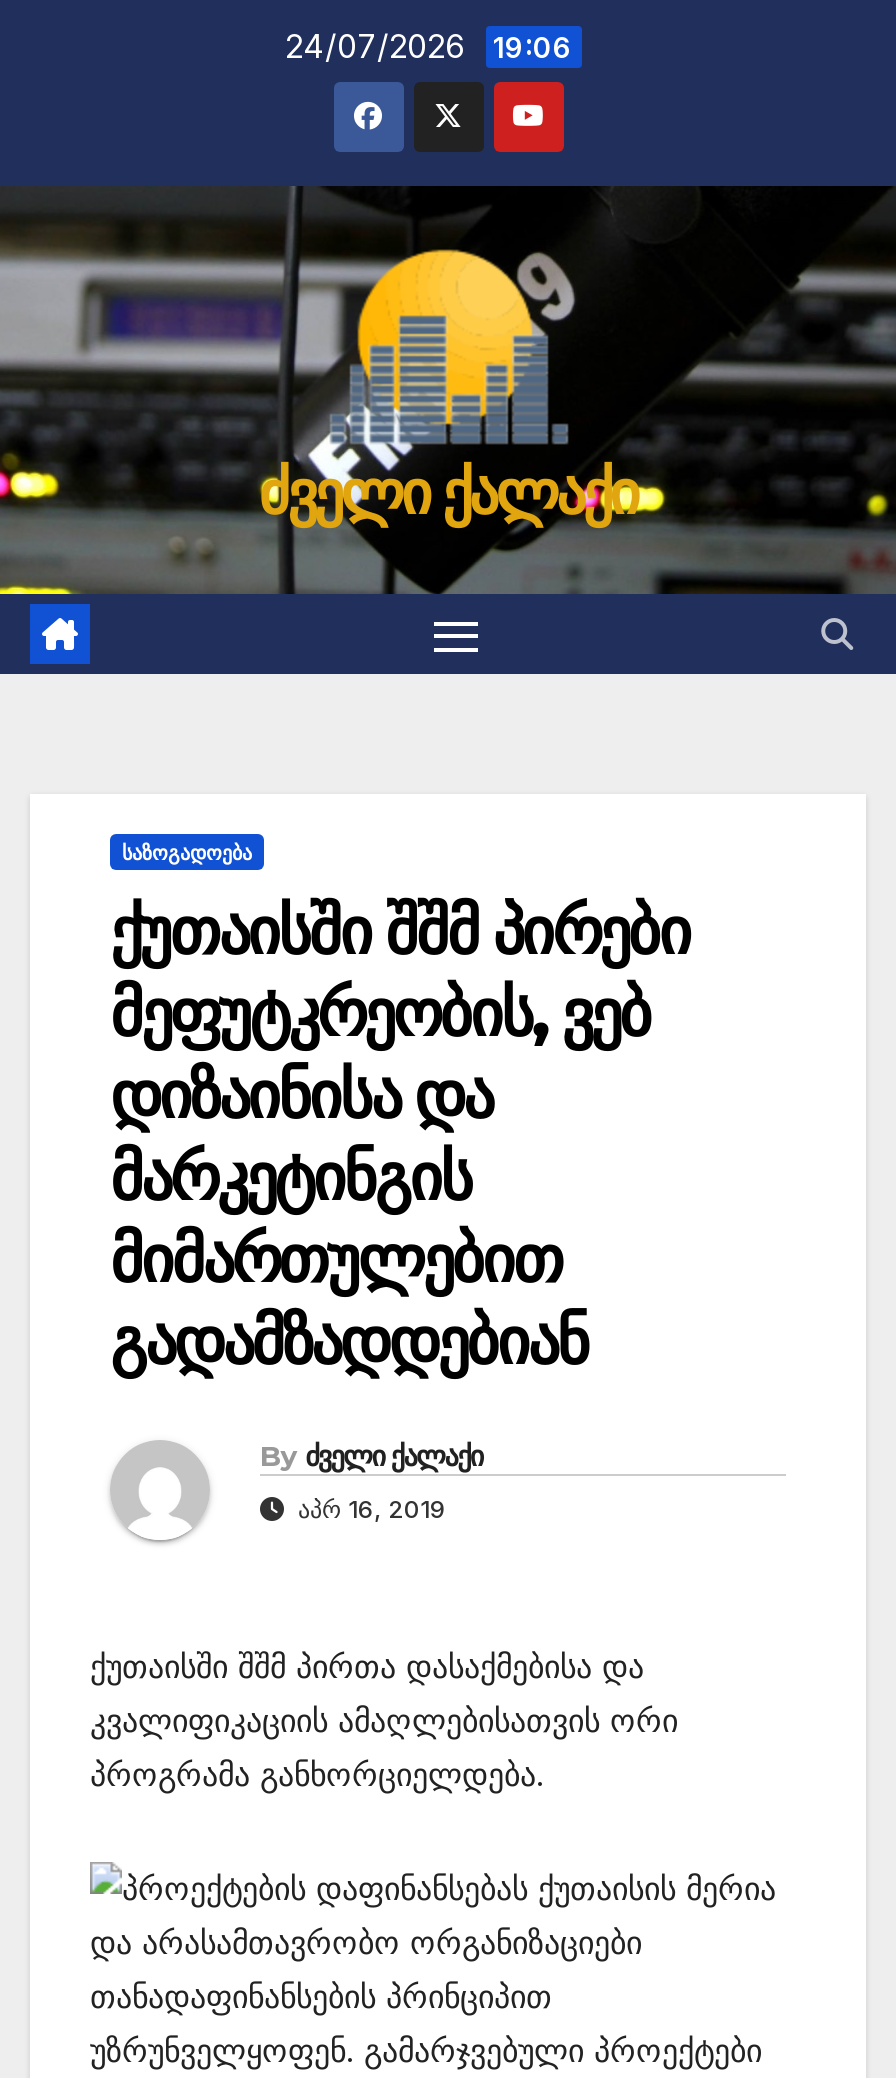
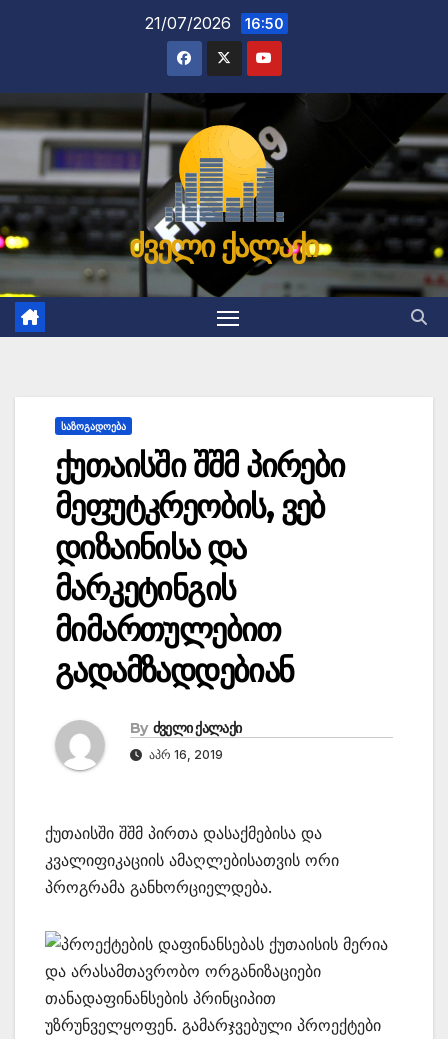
[285,26,573,66] 24/07/2026 19:06 -> [145,13,284,33] 21/07/2026 16:50

